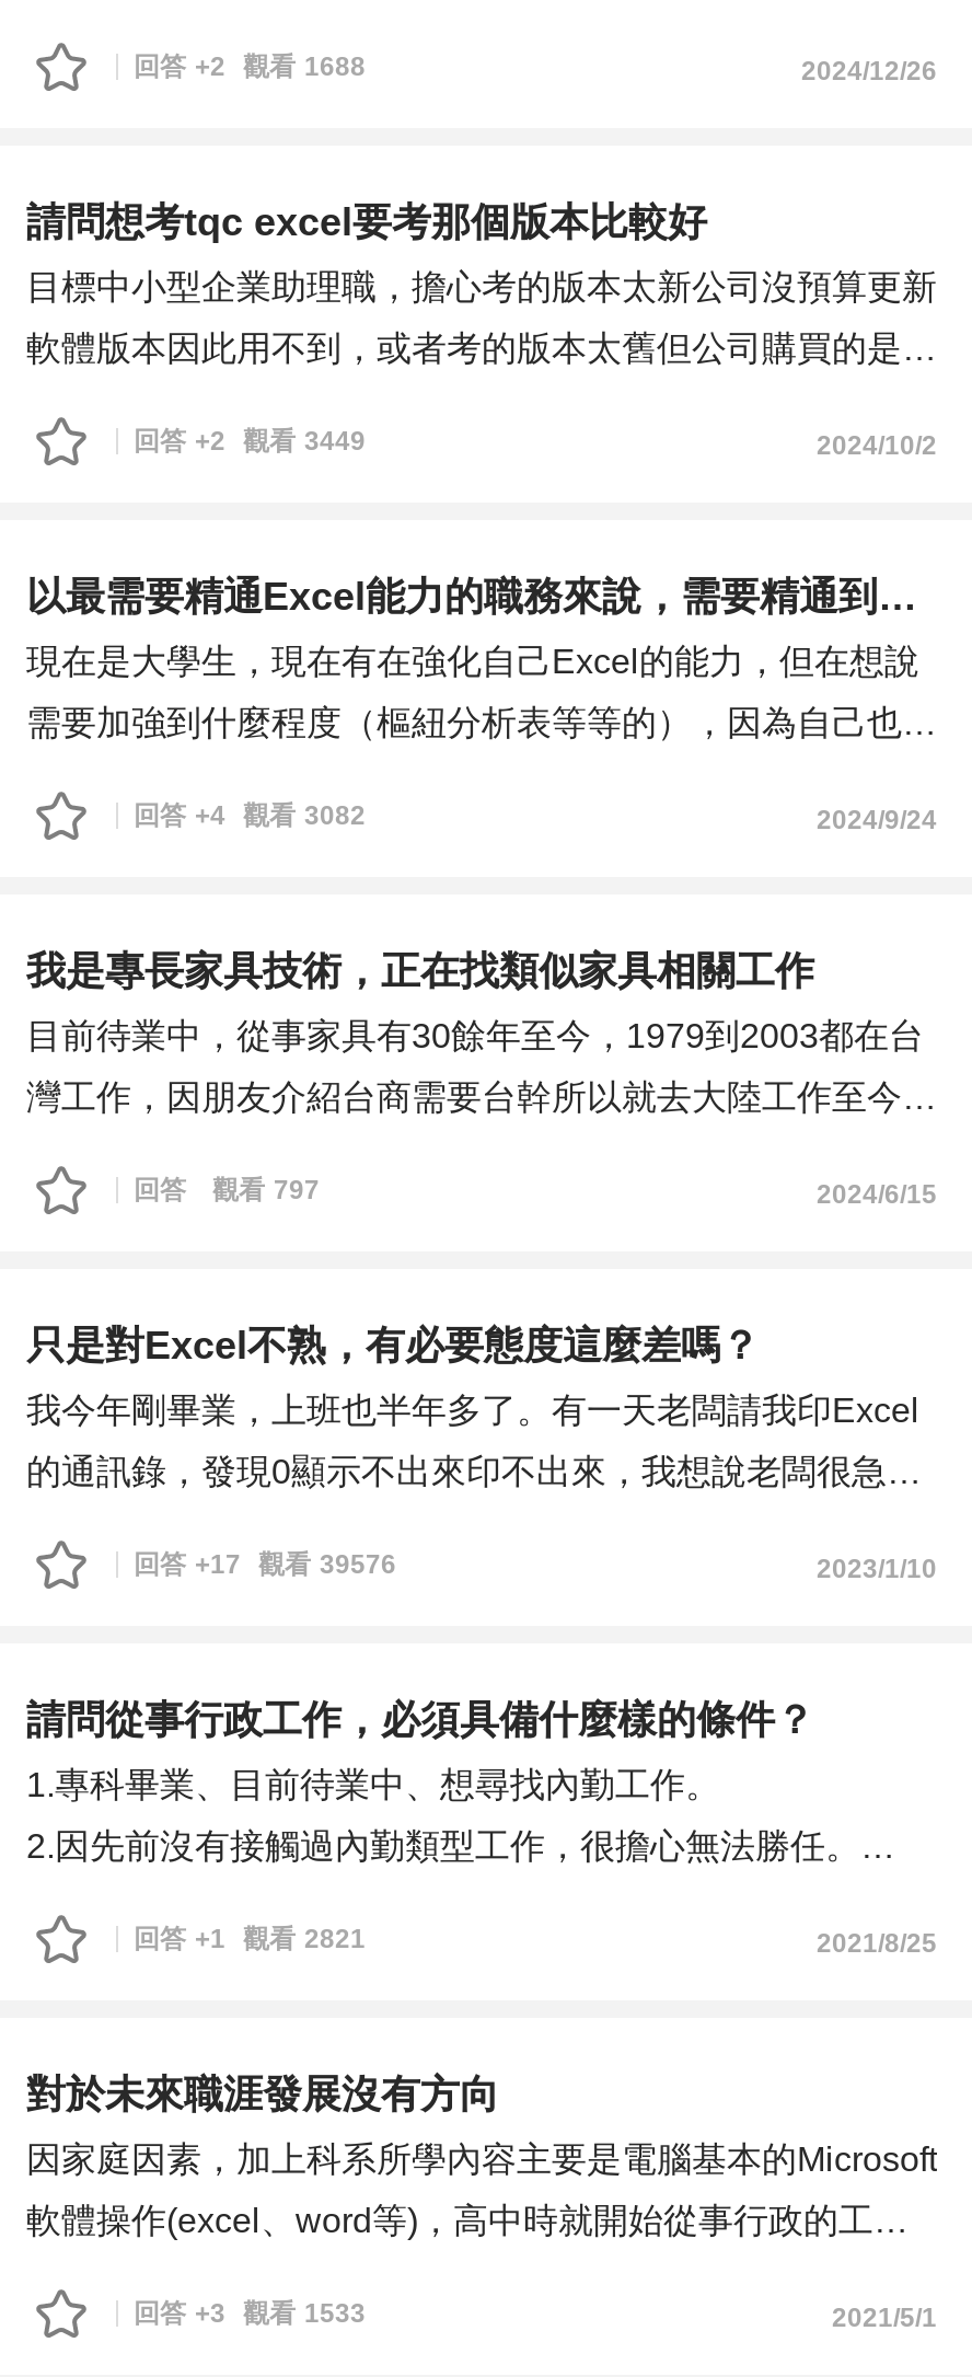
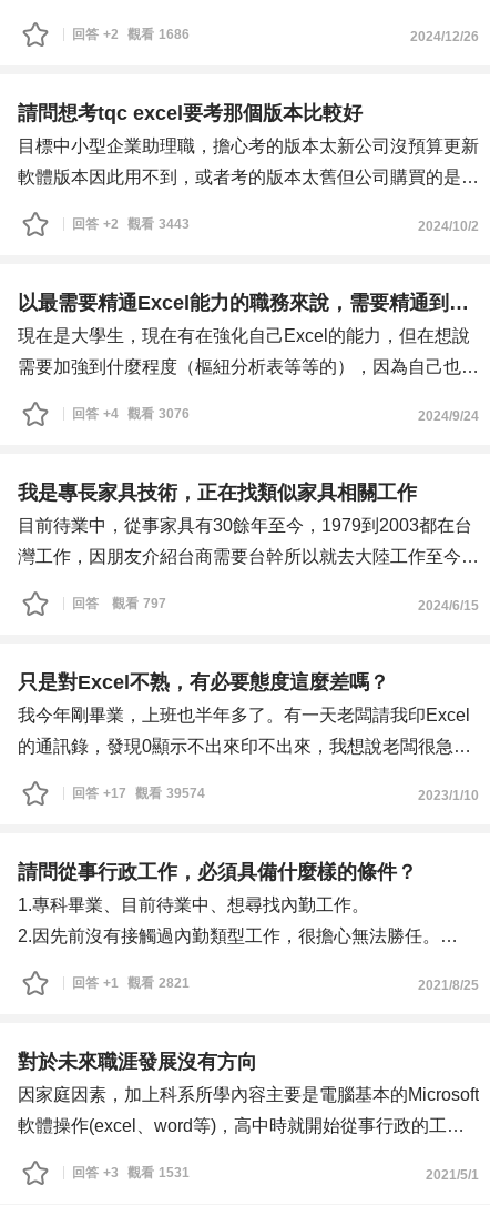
[134,51,366,82] 回答 +2 觀看 1688 -> [72,26,190,42] 回答 +2 觀看 1686
[134,425,366,456] 回答 +2 觀看 3449 -> [72,216,190,232] 回答 +2 觀看 3443
[134,800,366,831] 回答 +4 觀看 3082 -> [72,406,190,421] 回答 +4 觀看 3076
[134,1549,396,1579] 回答 +17 觀看 39576 -> [72,785,205,801] 回答 +17 觀看 39574
[134,2298,366,2328] 回答 +3 觀看 1533 -> [72,1165,190,1180] 回答 +3 觀看 1531

